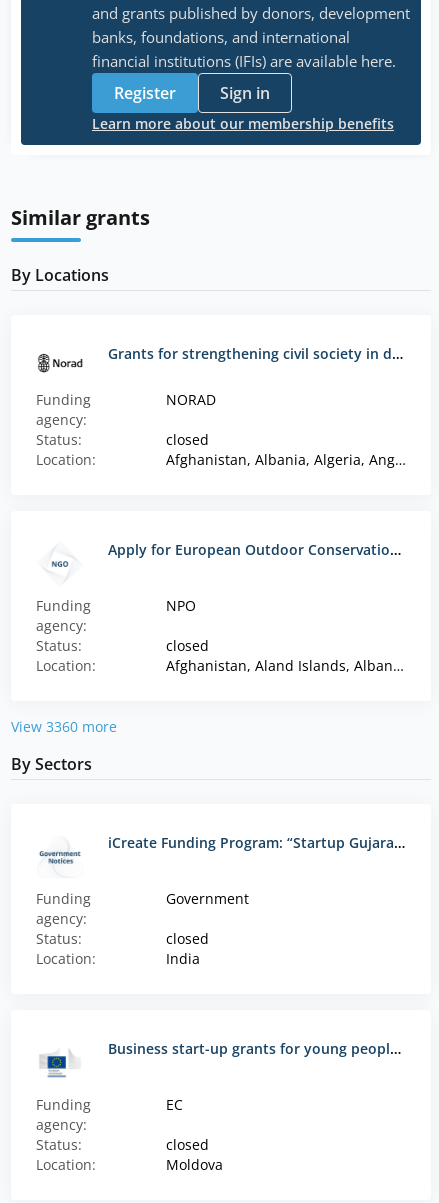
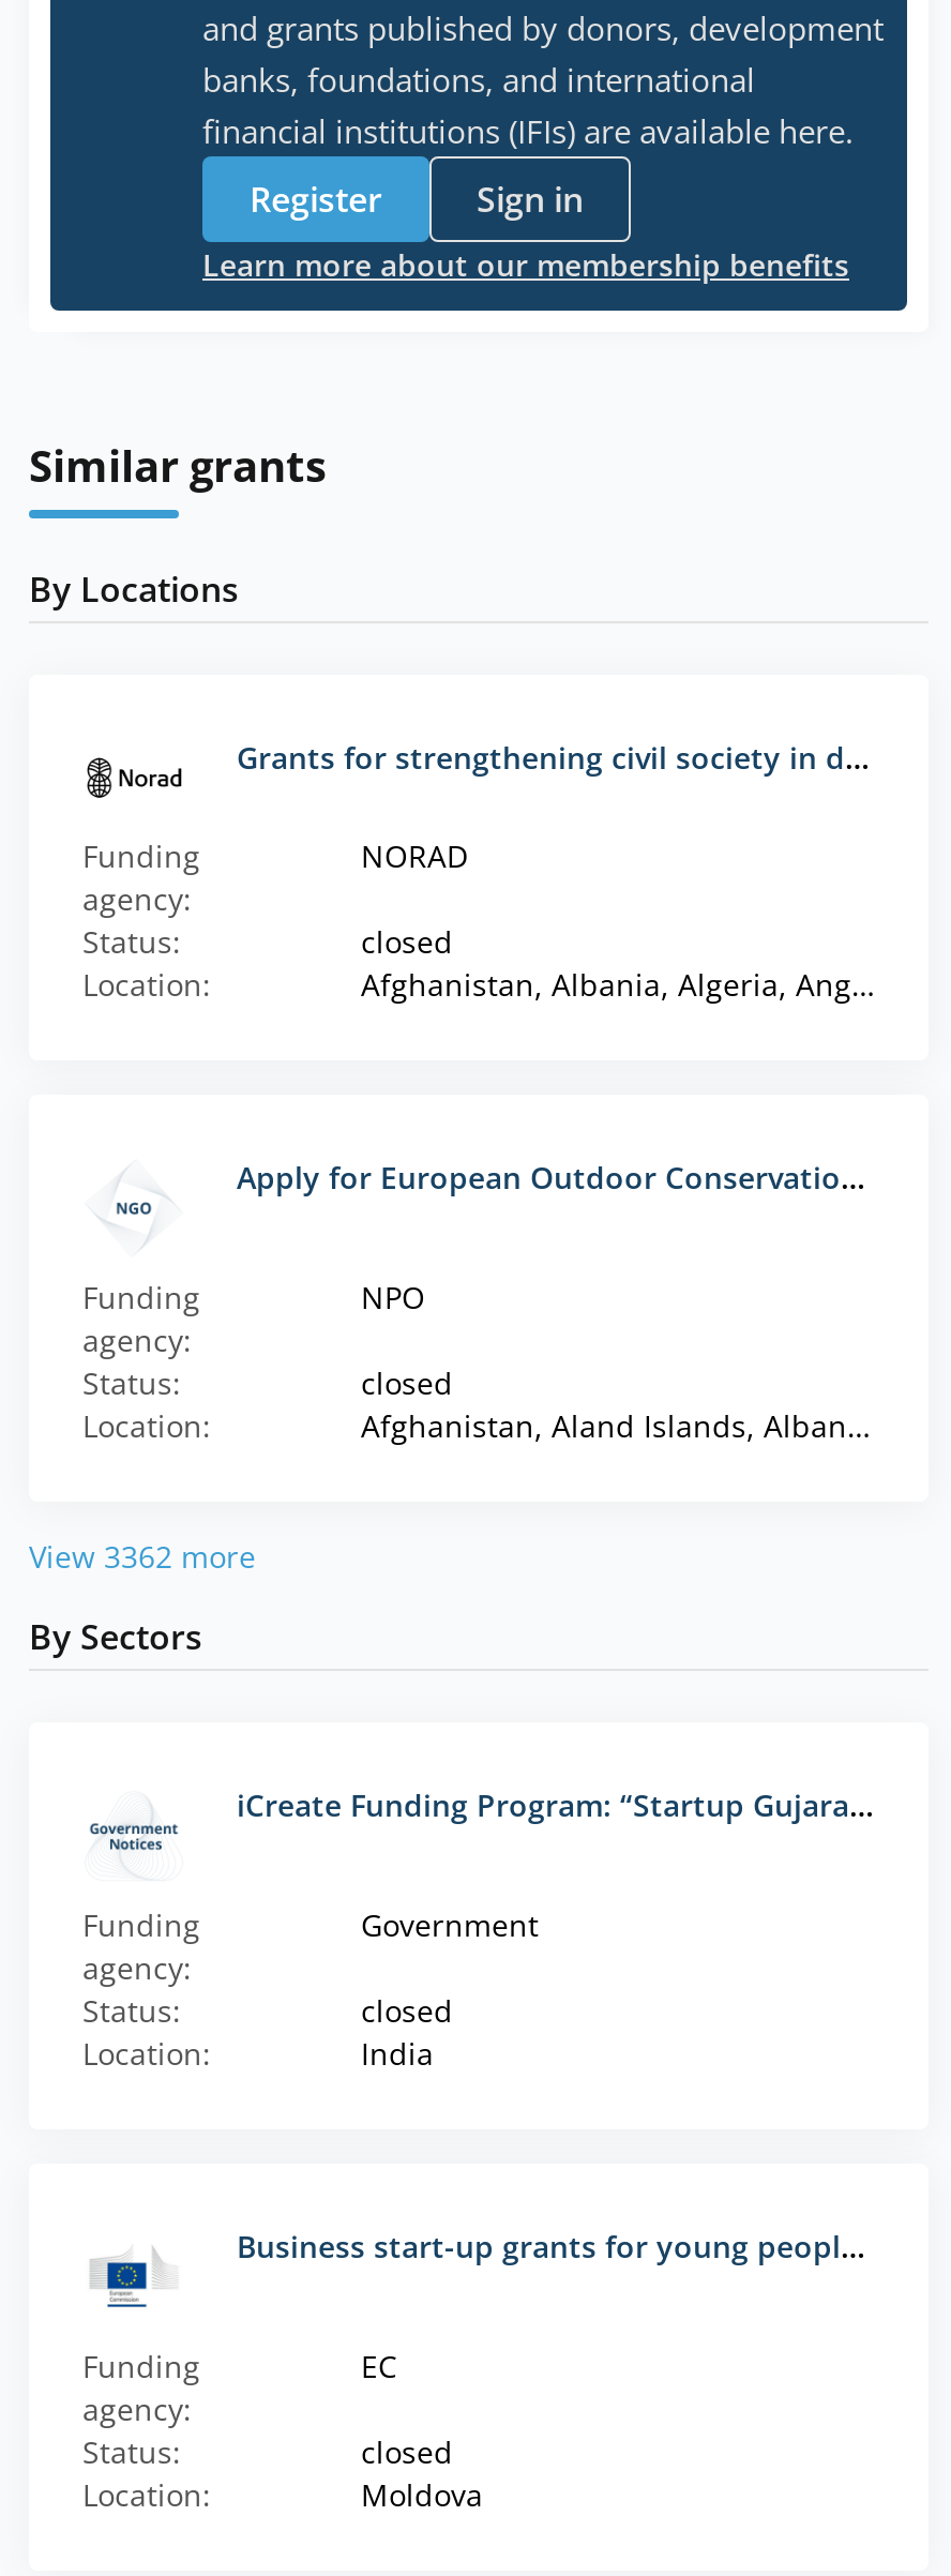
[11,717,117,736] View 3360 more -> [29,1535,256,1576] View 3362 more

